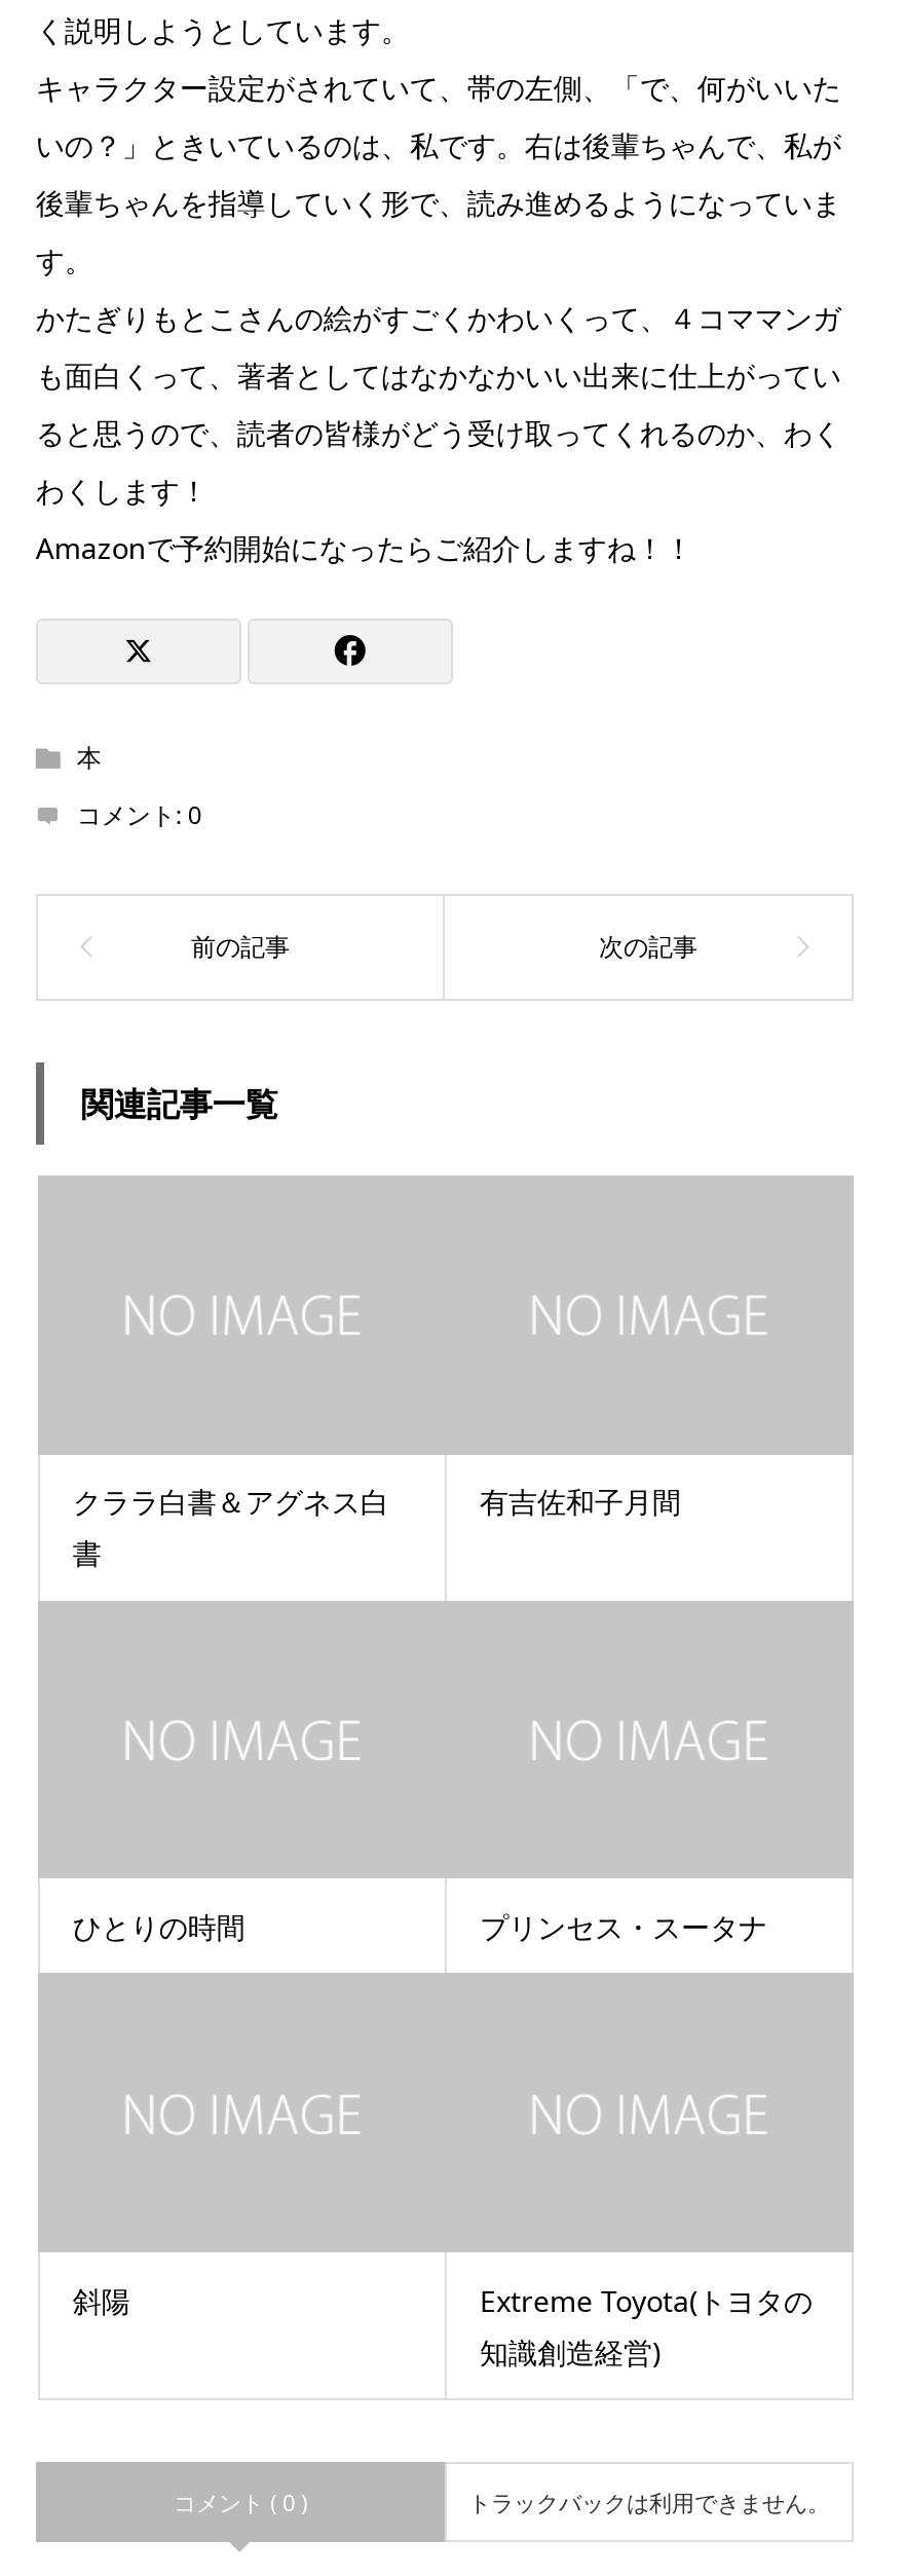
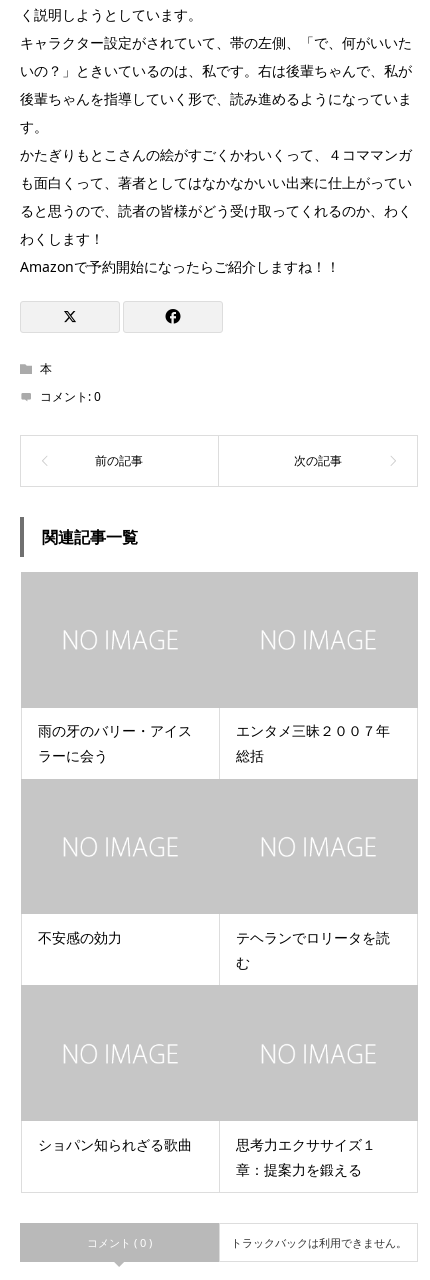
[73,1482,389,1573] クララ白書＆アグネス白 | 書 -> [38,721,192,765] 雨の牙のバリー・アイス | ラーに会う
[480,1482,681,1521] 有吉佐和子月間 -> [236,721,390,765] エンタメ三昧２００７年 | 総括
[73,1907,767,1946] ひとりの時間 | プリンセス・スータナ -> [38,928,390,972] 不安感の効力 | テヘランでロリータを読 | む
[73,2280,813,2371] 斜陽 | Extreme Toyota(トヨタの | 知識創造経営) -> [38,1135,376,1179] ショパン知られざる歌曲 | 思考力エクササイズ１ | 章：提案力を鍛える

